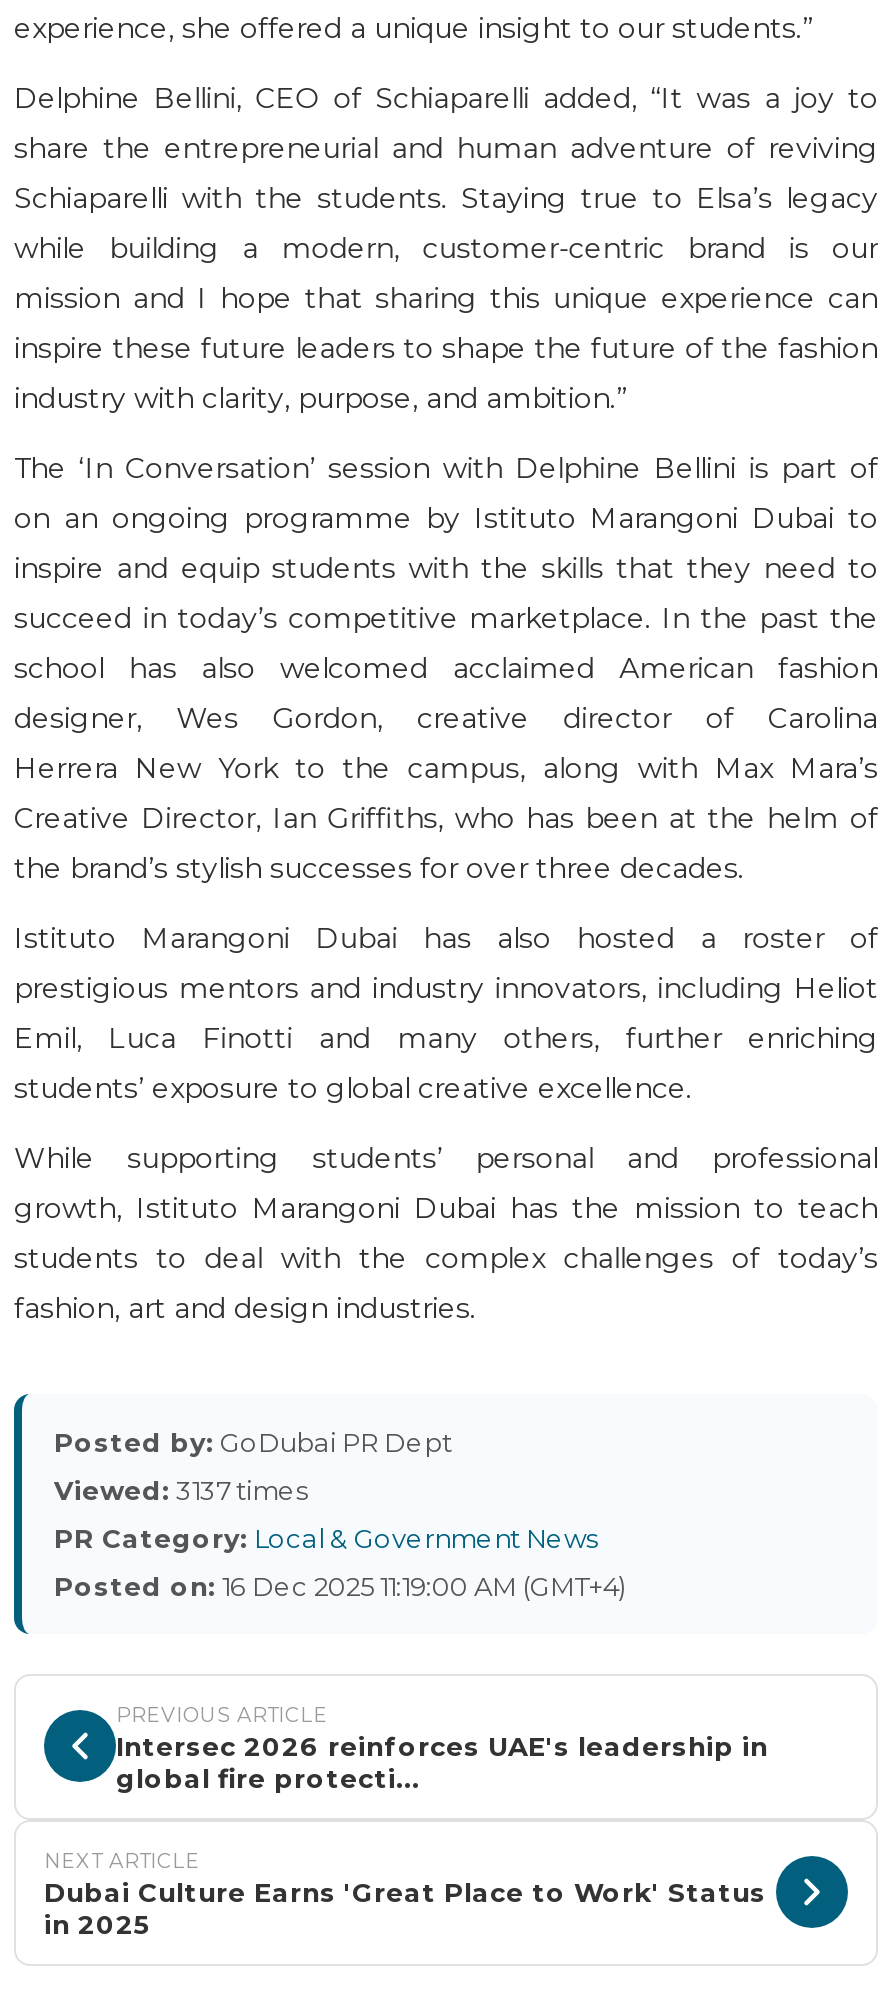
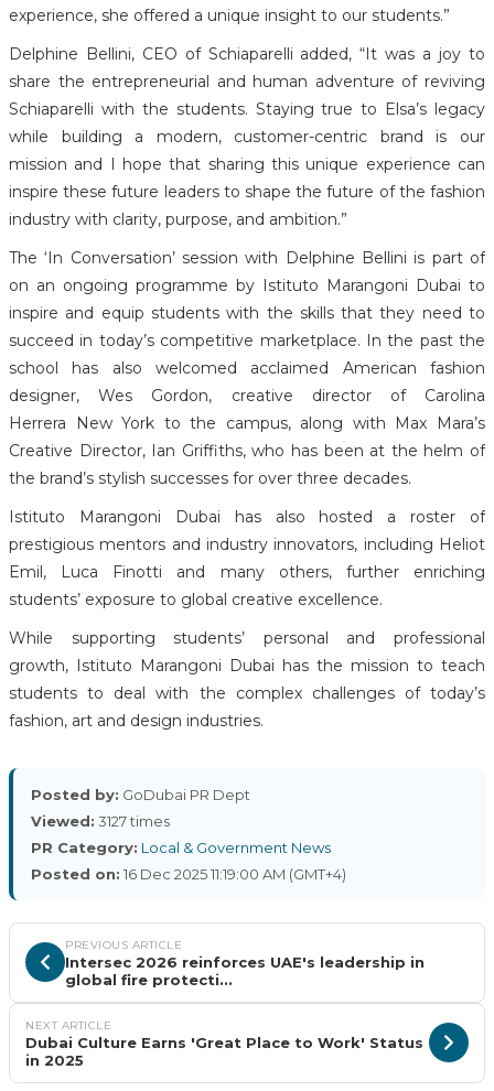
[54,1473,308,1505] Viewed: 3137 times -> [31,812,170,829] Viewed: 3127 times

